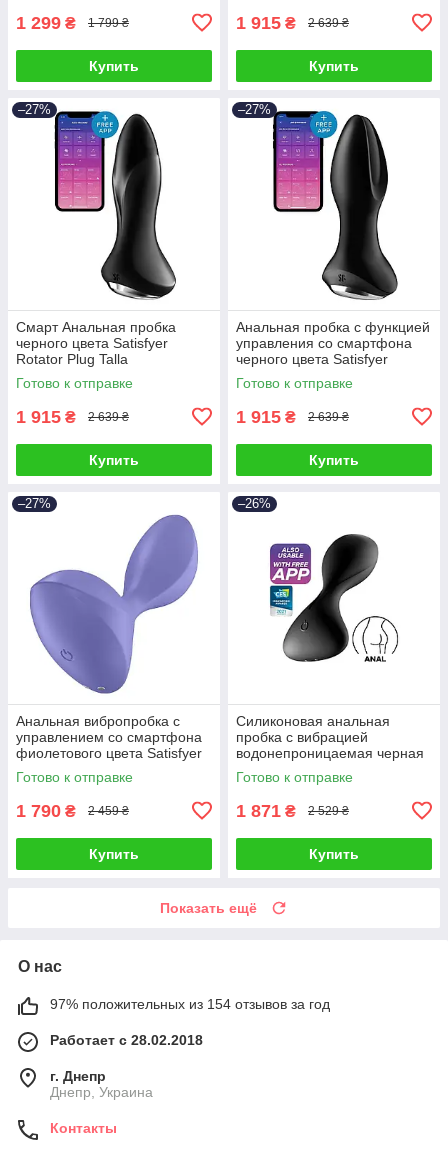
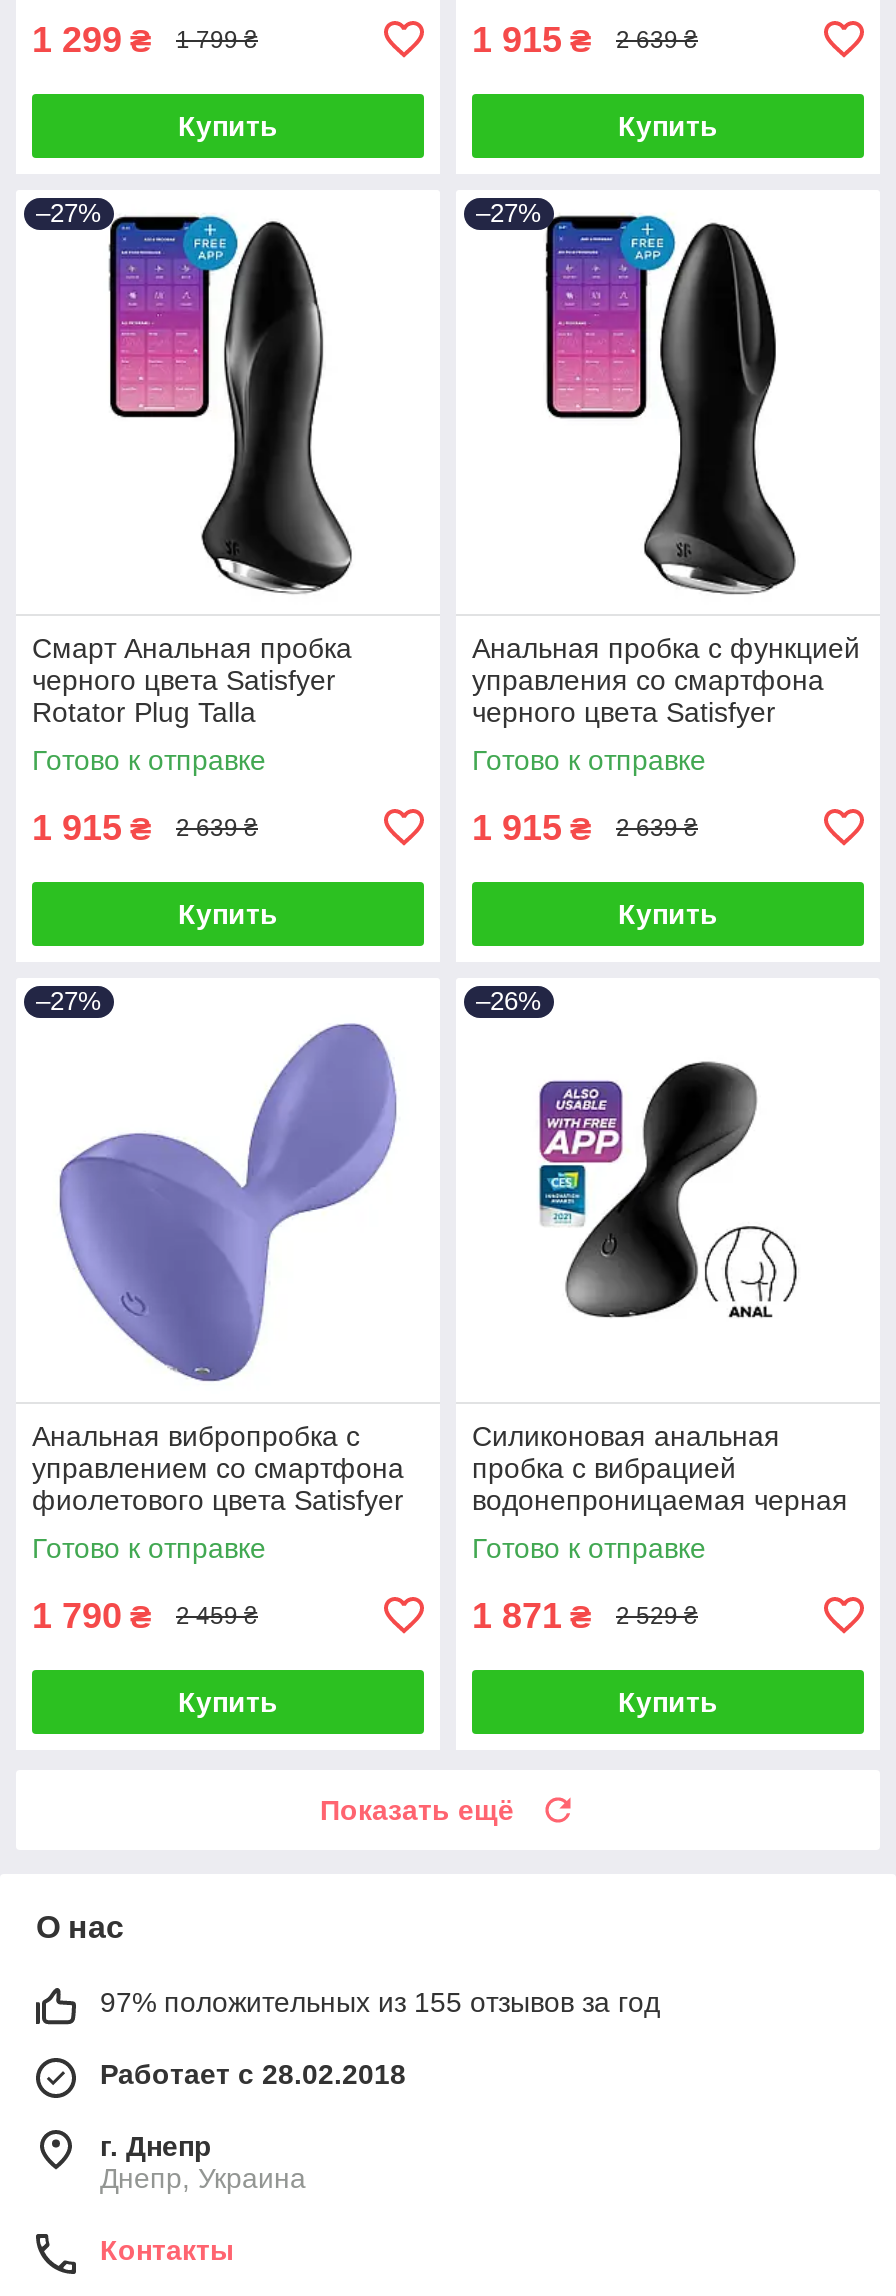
[50,996,330,1012] 97% положительных из 154 отзывов за год -> [100,1986,660,2018] 97% положительных из 155 отзывов за год

